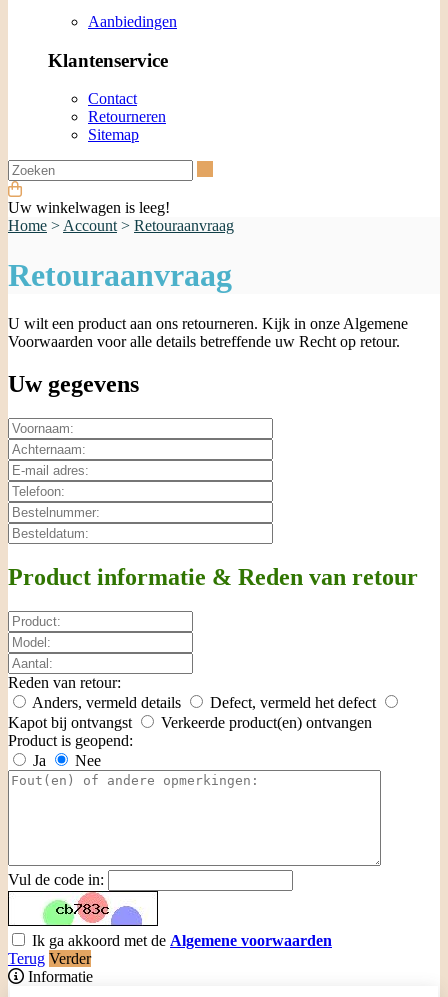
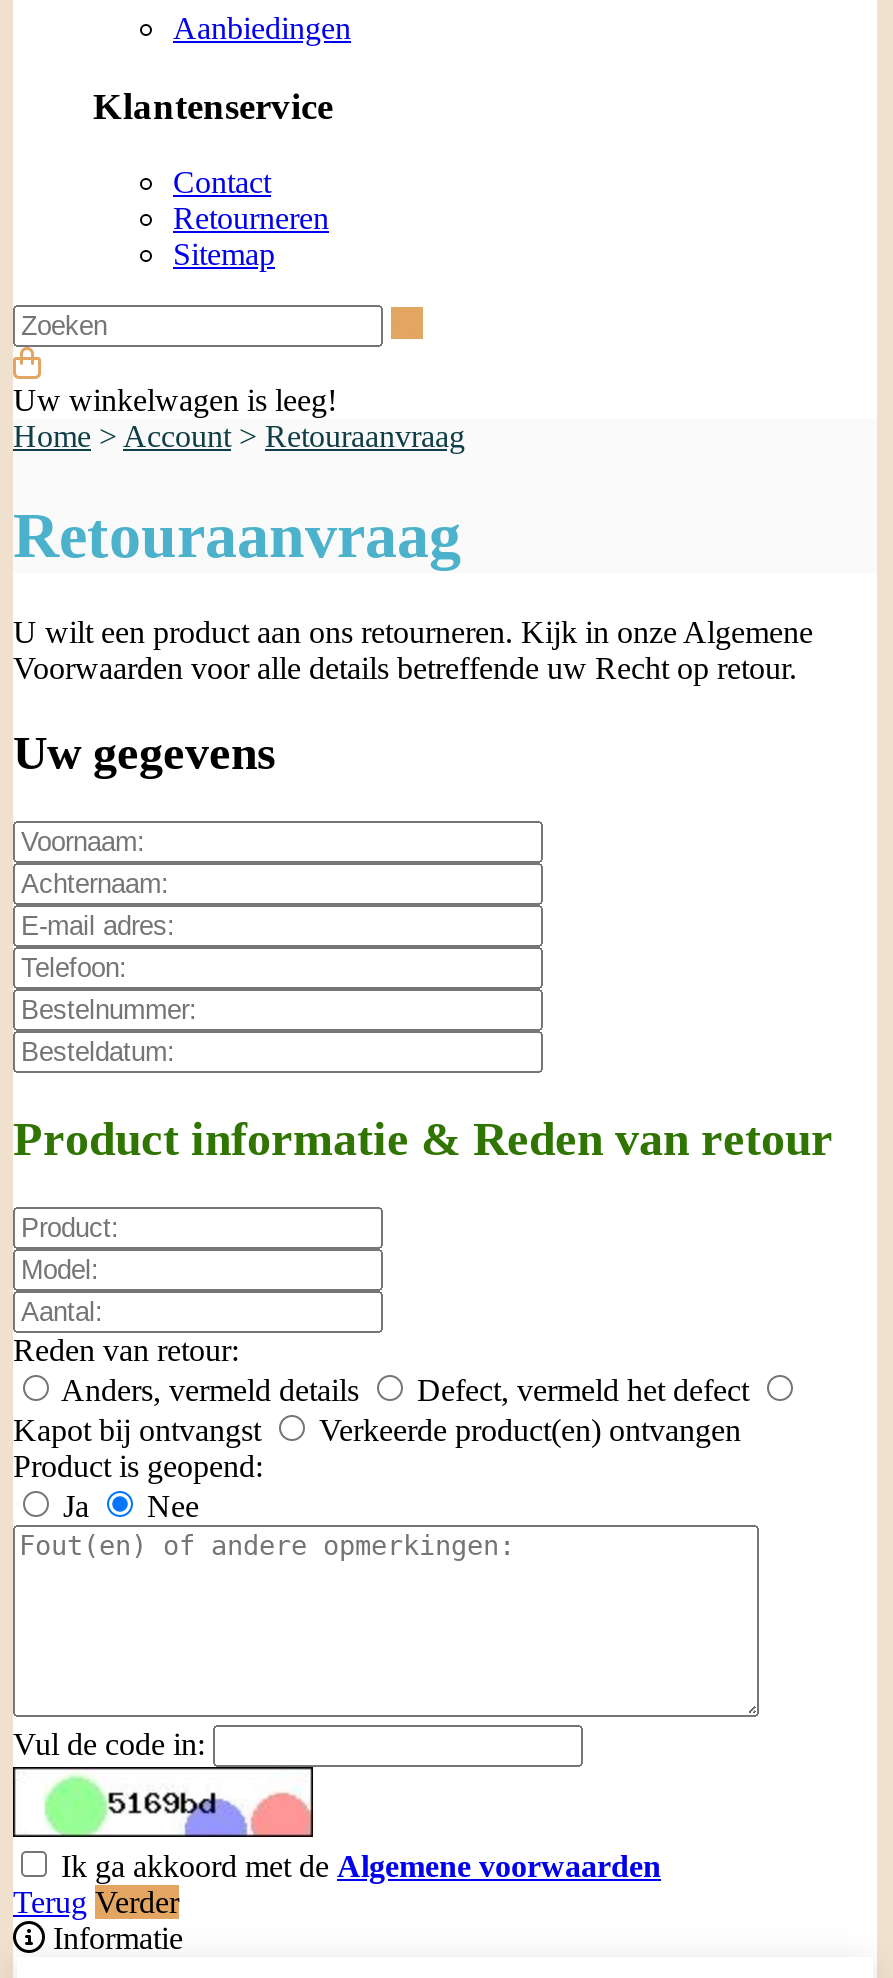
[24,891,158,926] [image] -> [43,1767,313,1839] [image]

